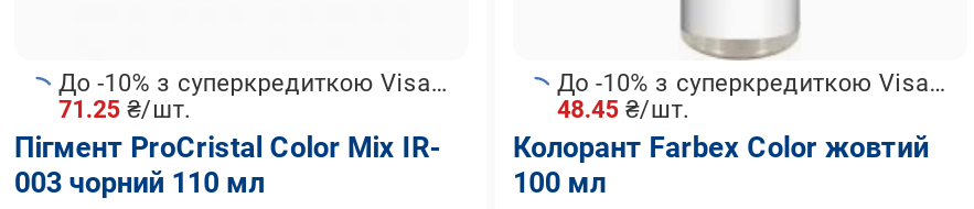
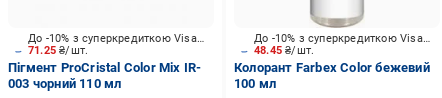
[513,131,929,164] Колорант Farbex Color жовтий -> [234,60,430,75] Колорант Farbex Color бежевий

